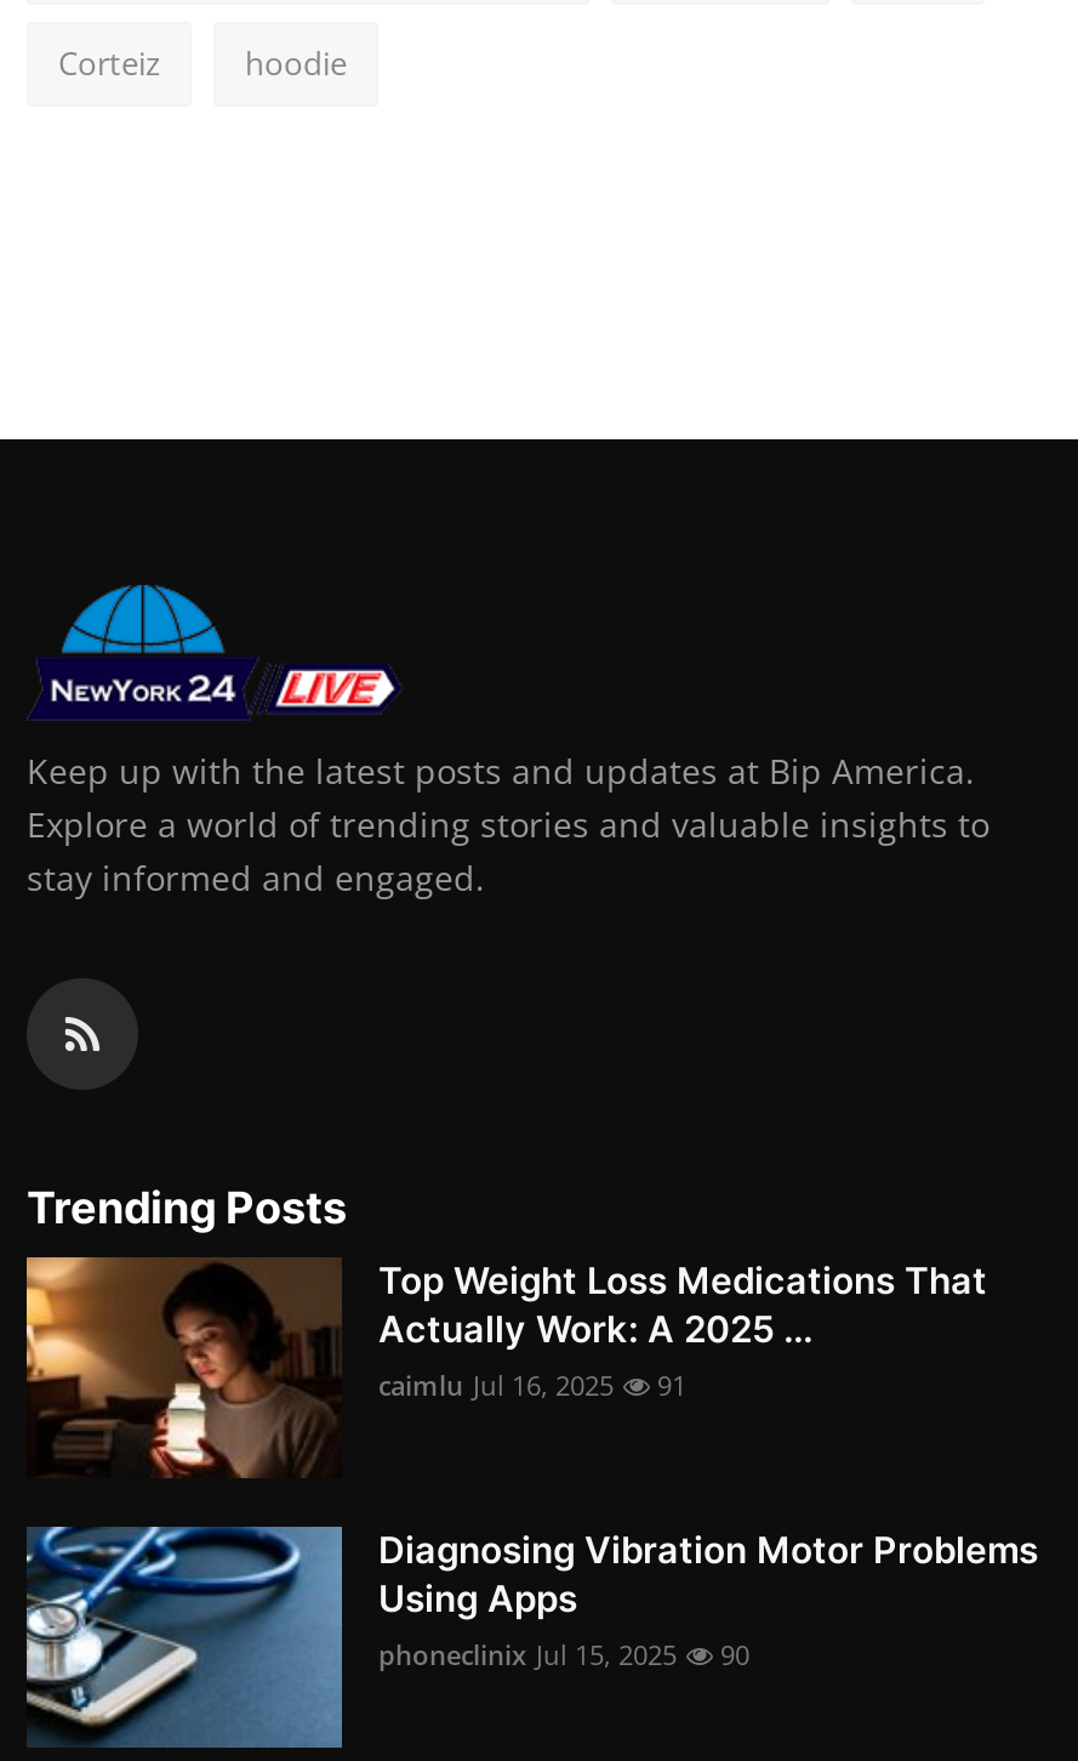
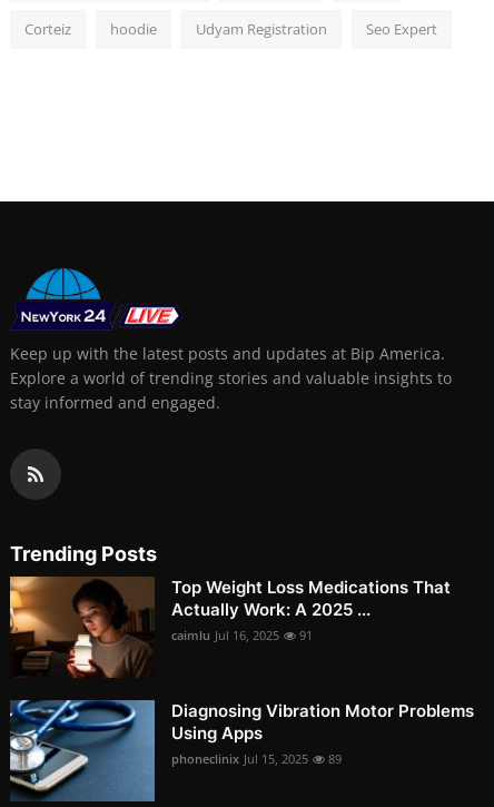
none -> [196,19,437,40] Udyam Registration | Seo Expert
[378,1637,749,1674] phoneclinix Jul 15, 2025 90 -> [171,751,342,767] phoneclinix Jul 15, 2025 89

